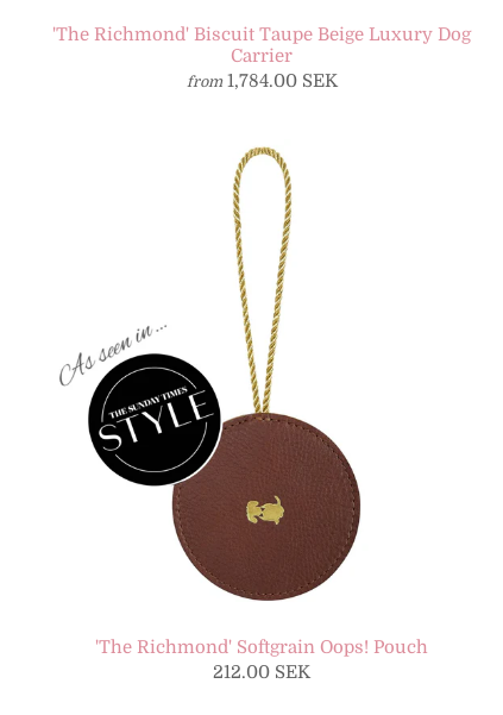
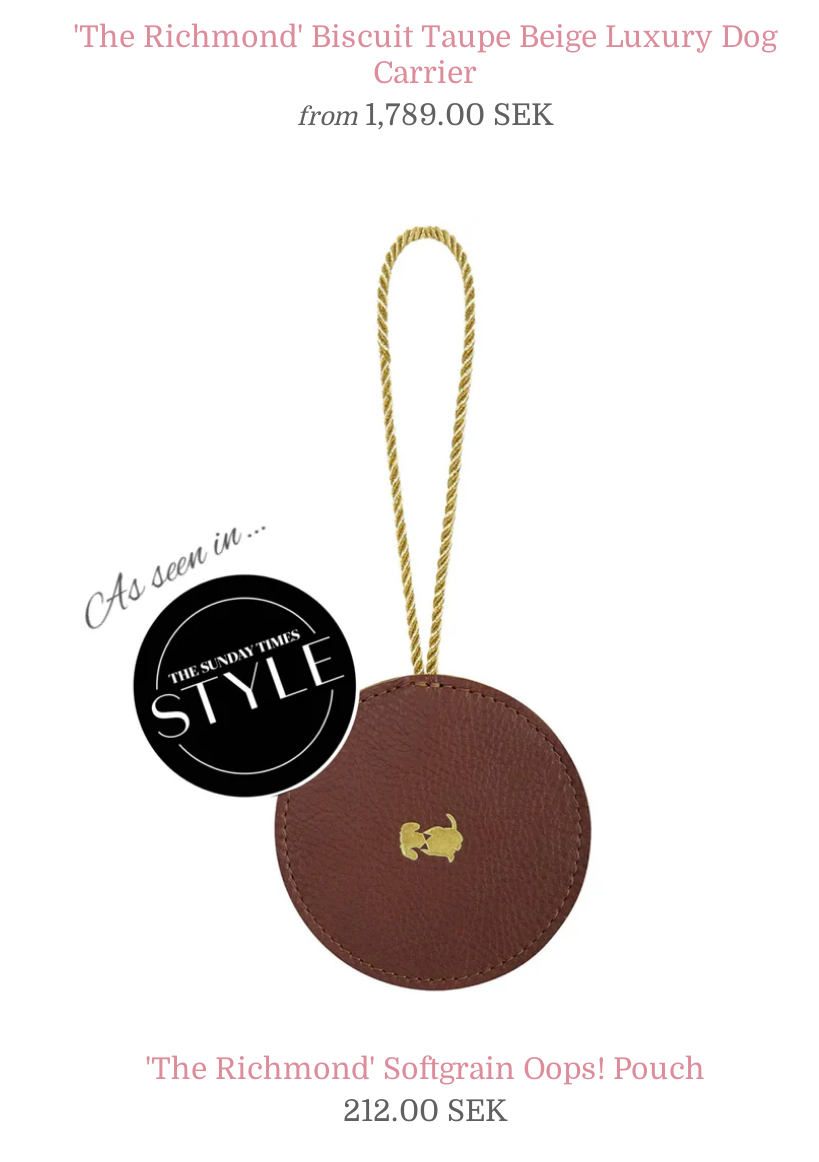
[186,70,337,91] from 1,784.00 SEK -> [297,97,553,133] from 1,789.00 SEK

